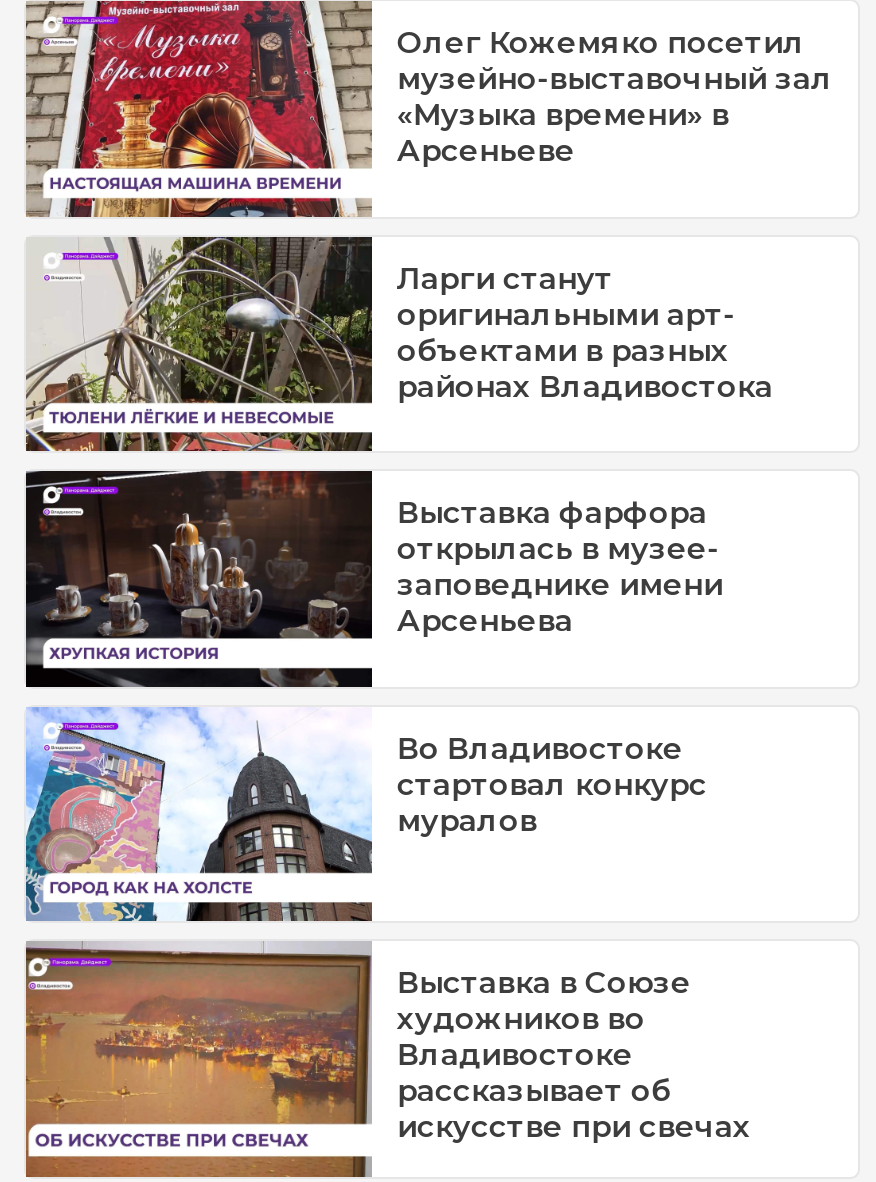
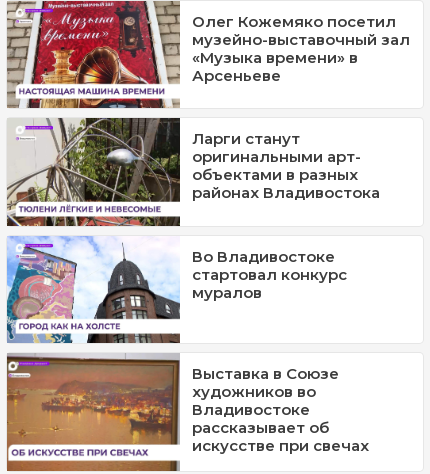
[24,468,723,688] [image] | Выставка фарфора | открылась в музее- | заповеднике имени | Арсеньева -> none

